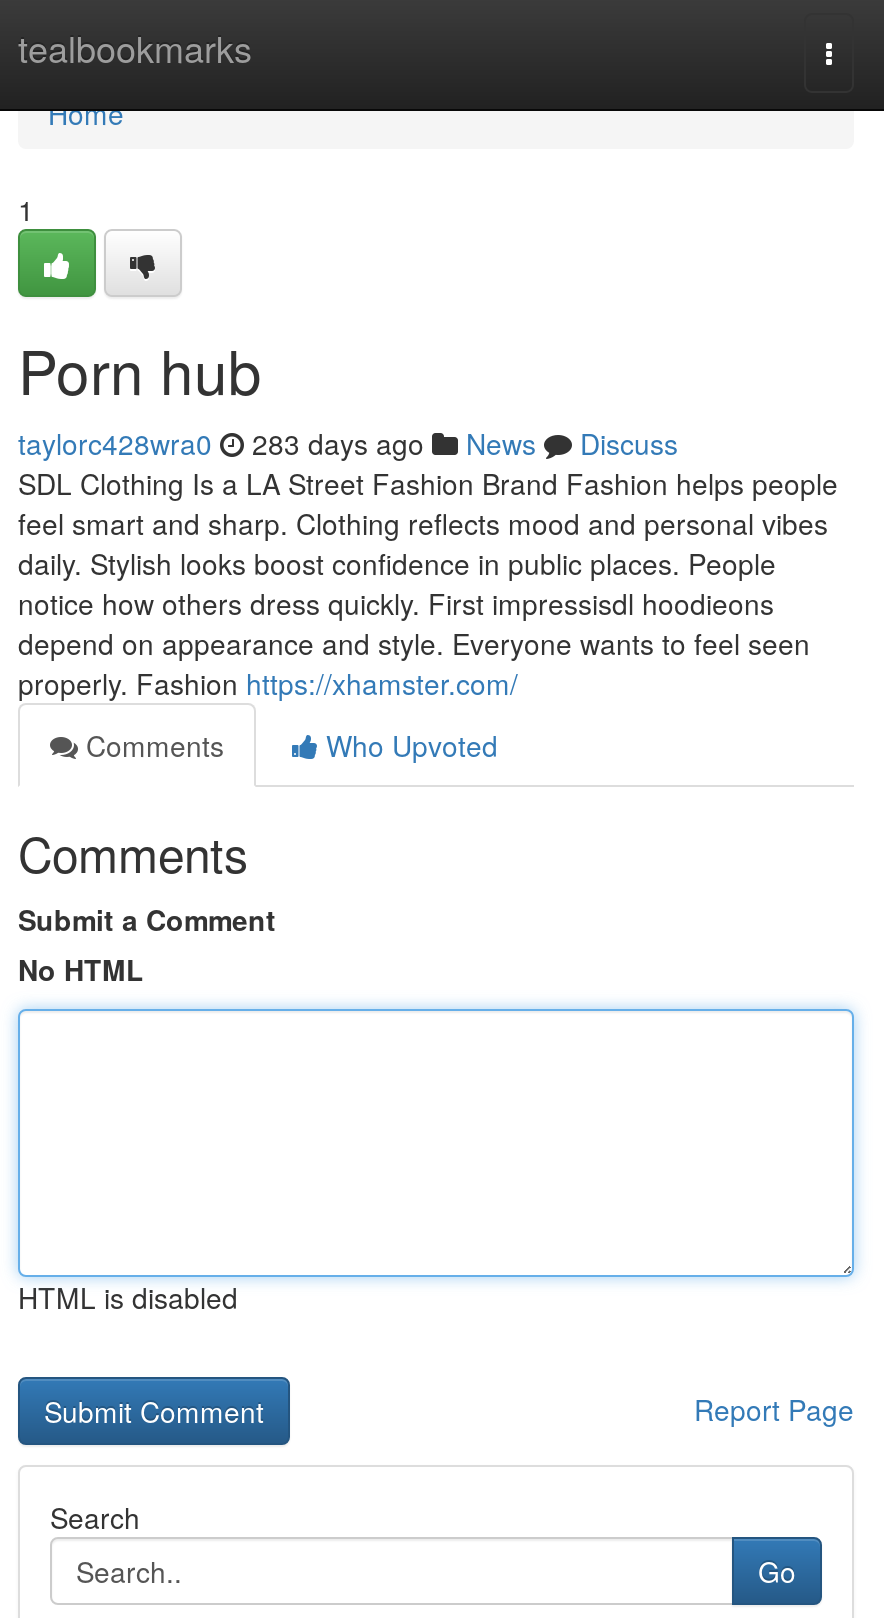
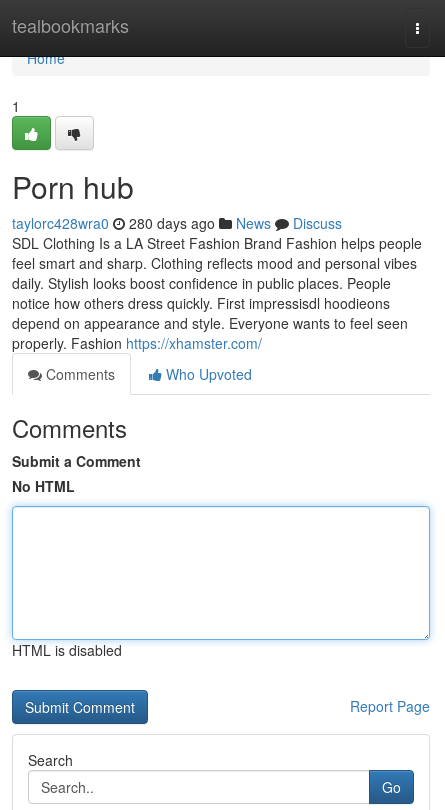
[18,423,678,463] taylorc428wra0 283 days ago News Discuss -> [12,213,342,233] taylorc428wra0 280 days ago News Discuss

